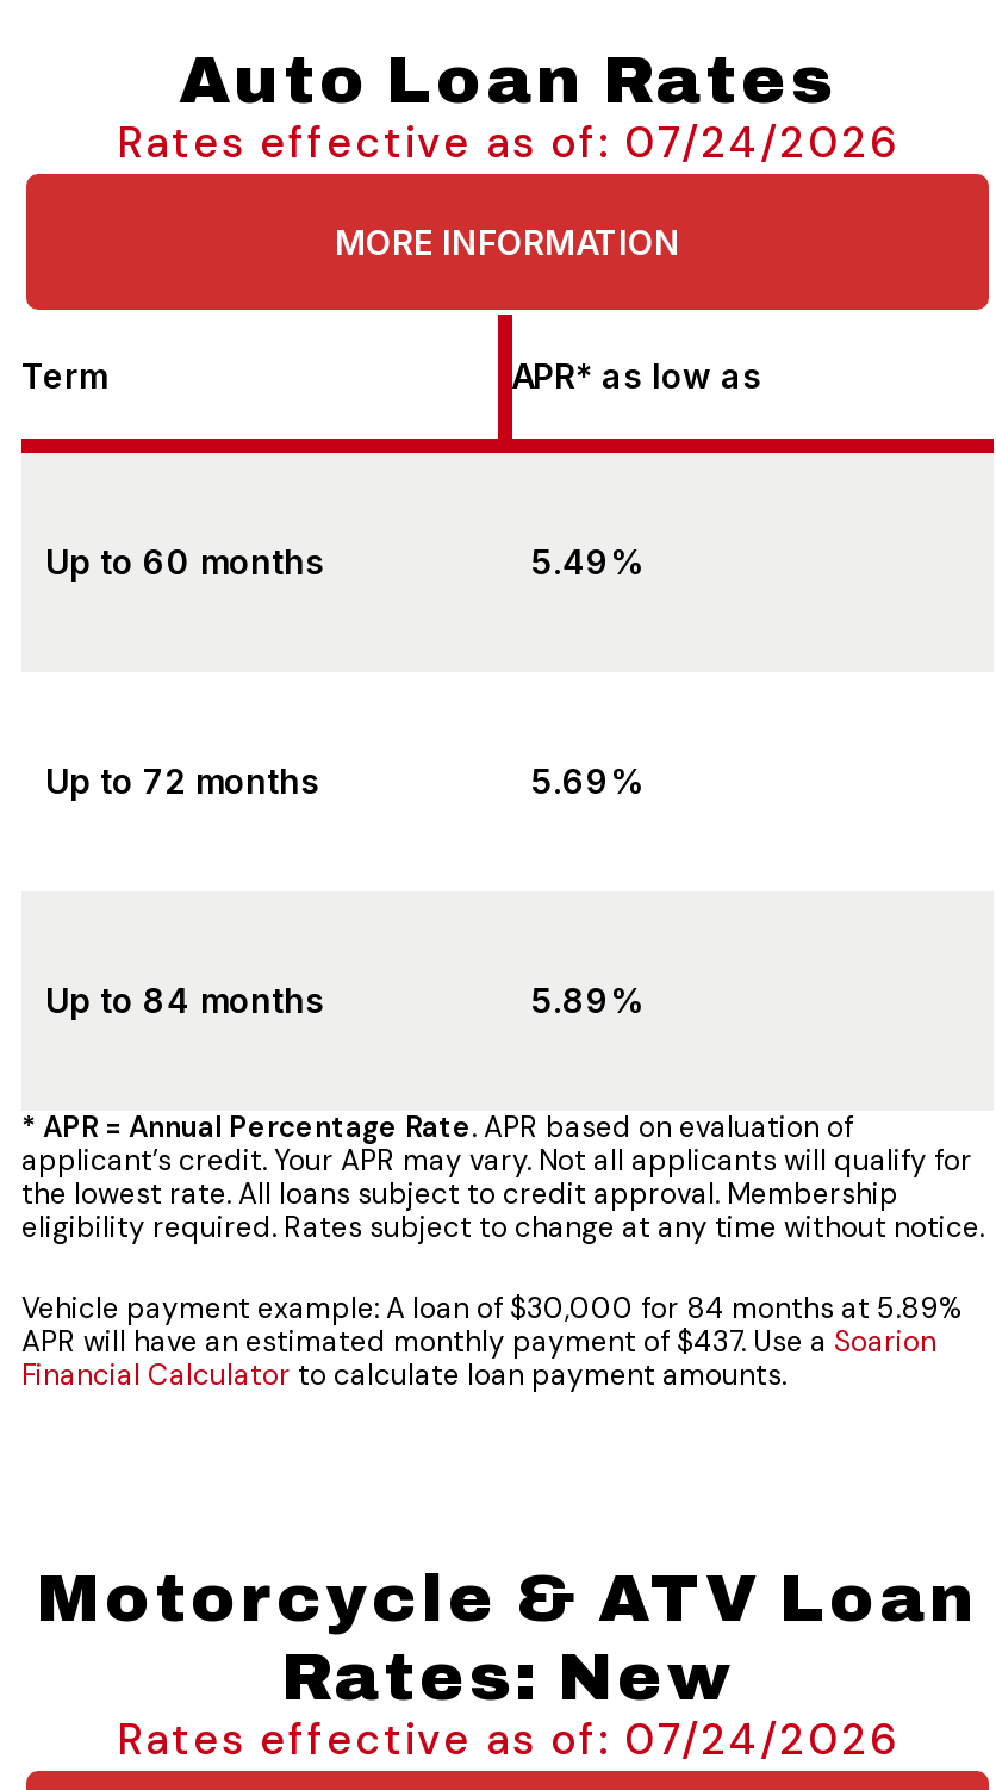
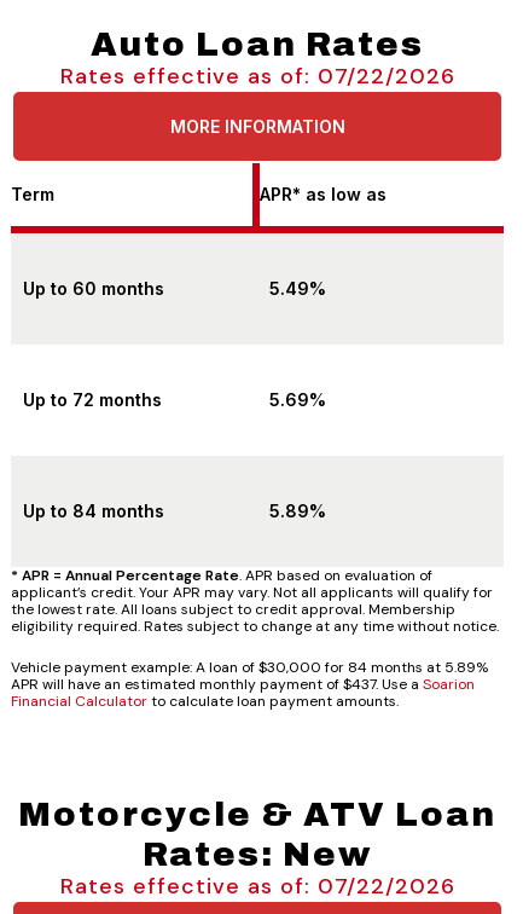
[117,114,898,172] Rates effective as of: 07/24/2026 -> [60,62,455,91] Rates effective as of: 07/22/2026
[117,1711,898,1769] Rates effective as of: 07/24/2026 -> [60,872,455,901] Rates effective as of: 07/22/2026

